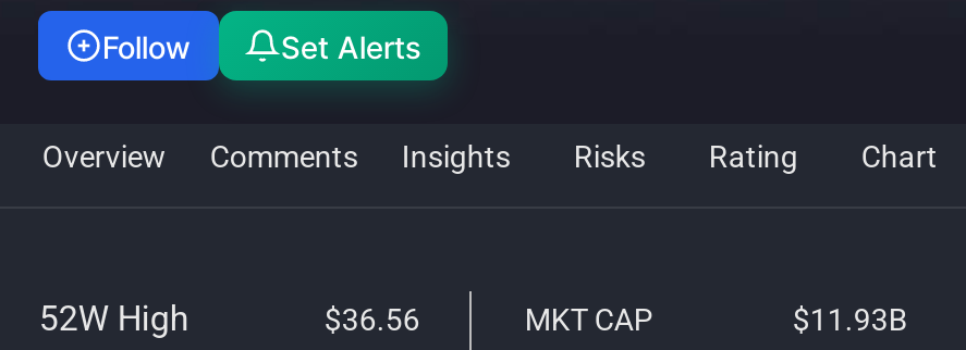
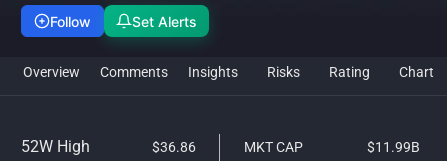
[324,302,420,337] $36.56 -> [152,139,196,155] $36.86
[793,302,908,337] $11.93B -> [367,139,420,155] $11.99B

